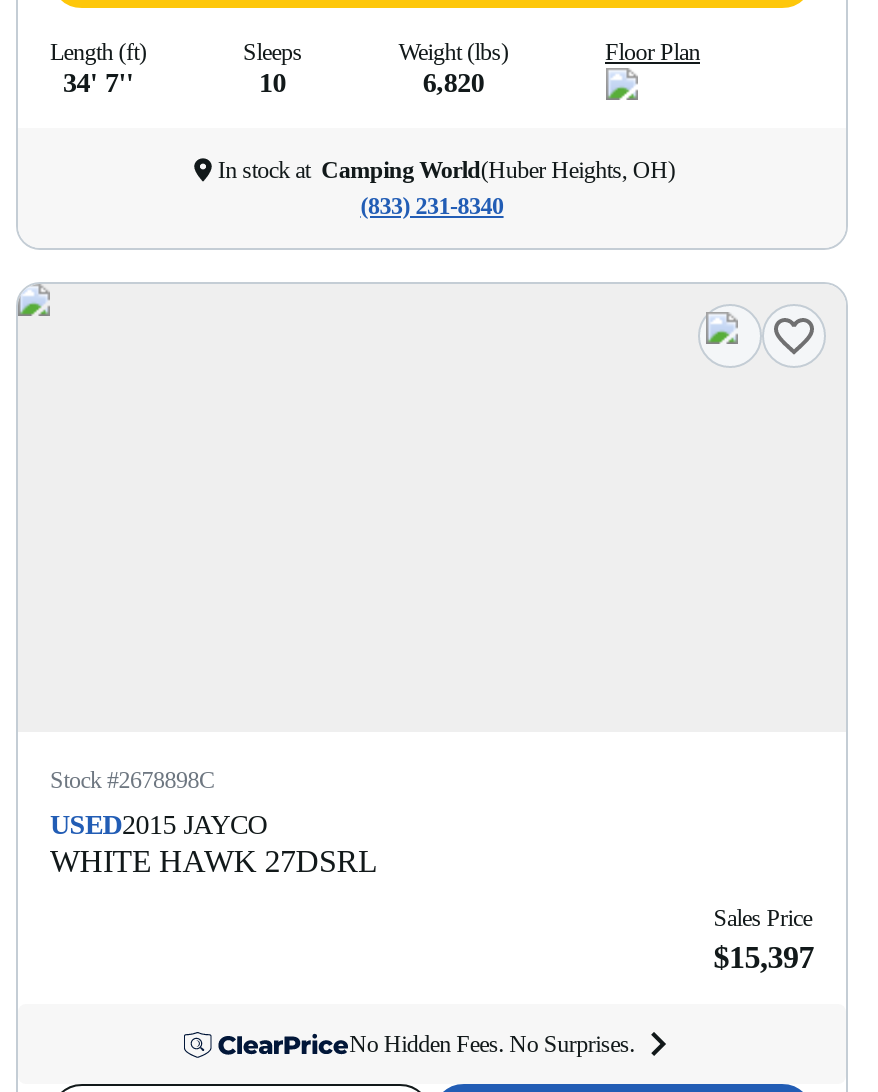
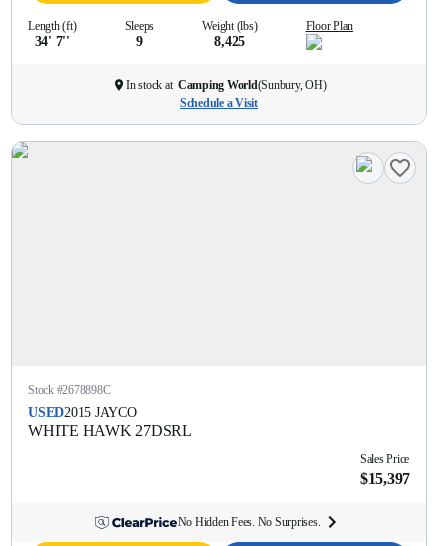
[259,68,286,98] 10 -> [136,34,143,49] 9
[423,68,484,98] 6,820 -> [214,34,245,49] 8,425
[218,156,675,220] In stock at Camping World(Huber Heights, OH) | (833) 231-8340 -> [126,78,326,110] In stock at Camping World(Sunbury, OH) | Schedule a Visit

